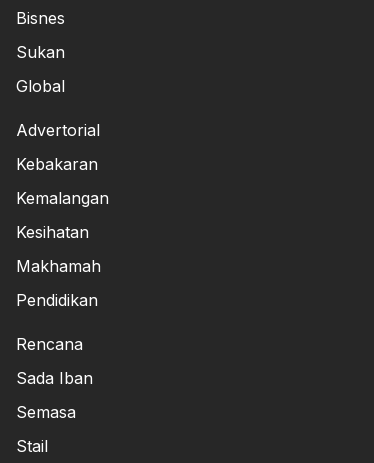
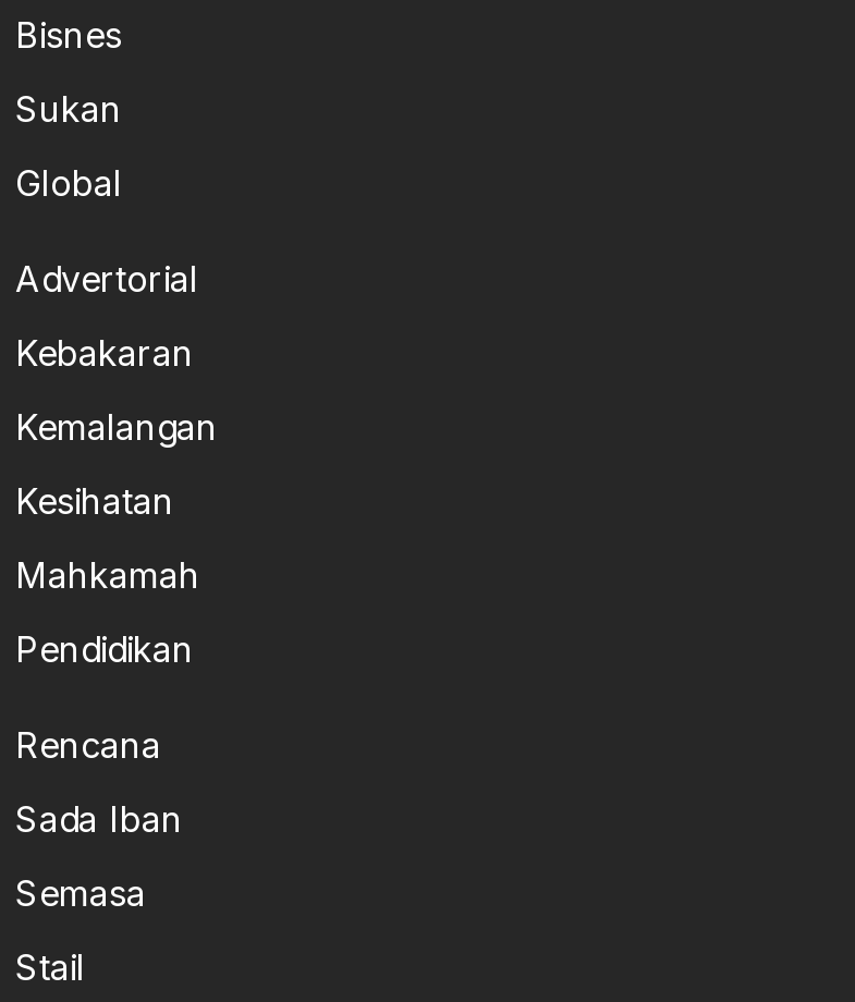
[16,256,101,276] Makhamah -> [15,553,200,596] Mahkamah

